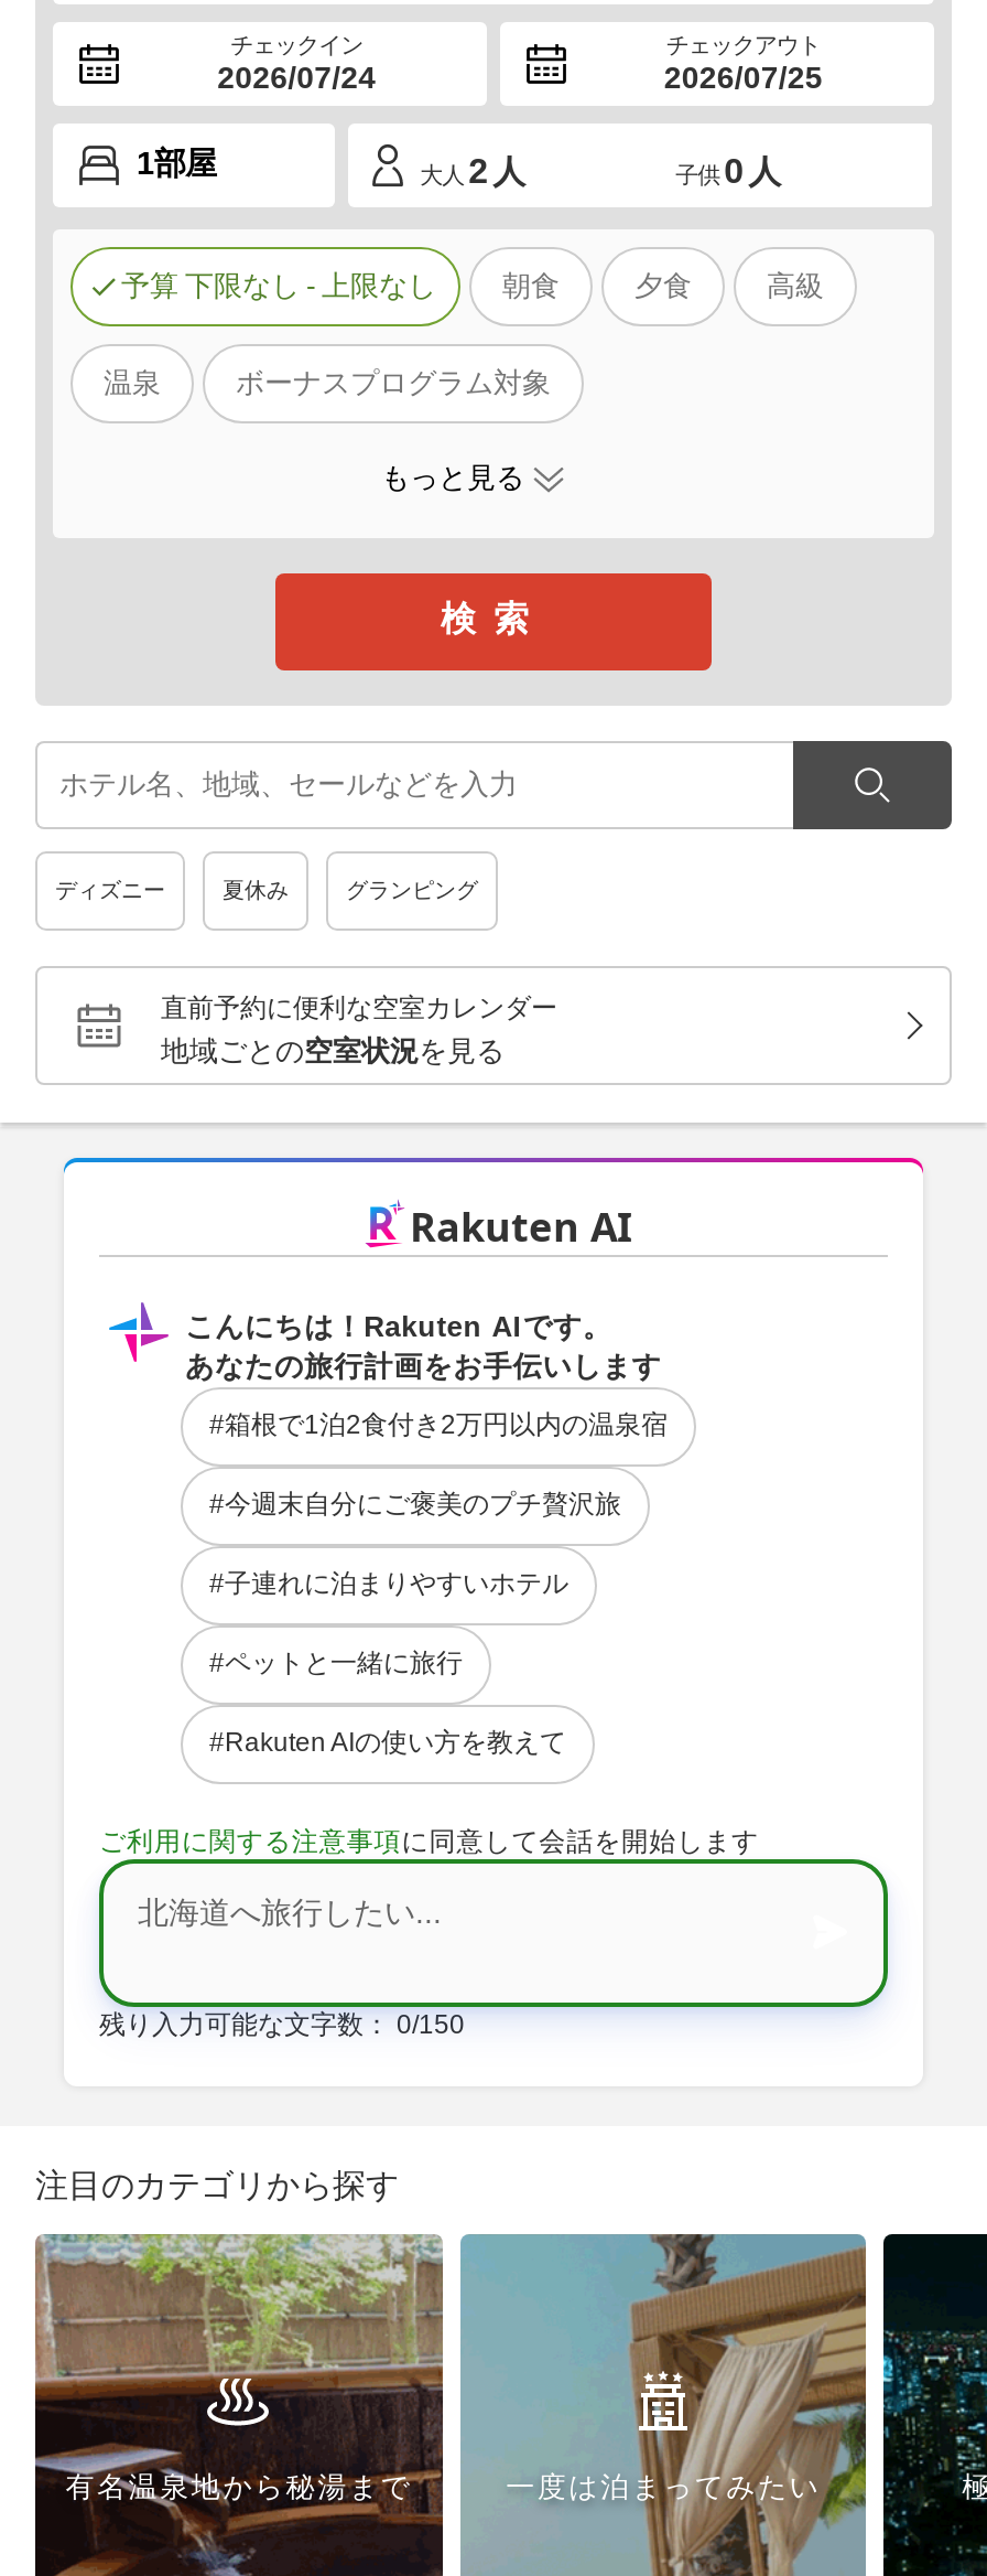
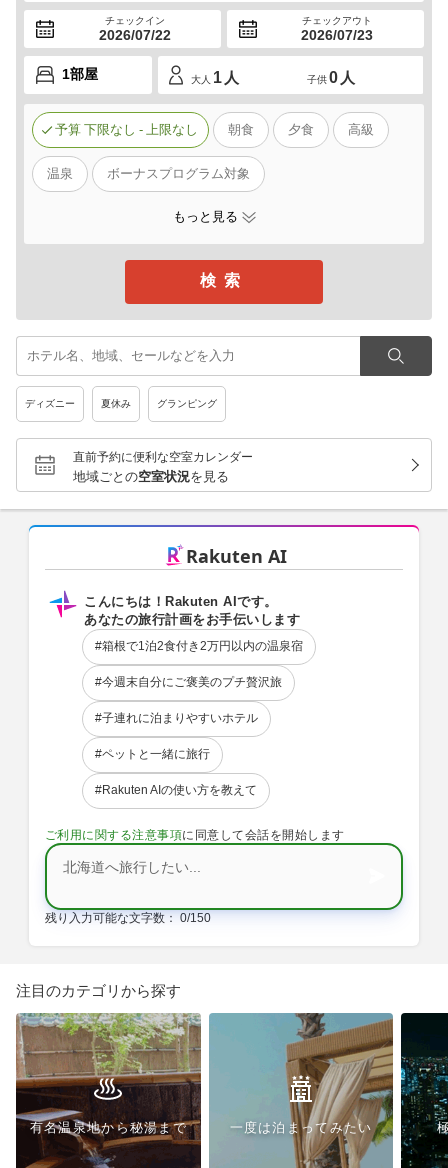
[217,60,376,95] 2026/07/24 -> [99,27,171,43] 2026/07/22
[664,60,823,95] 2026/07/25 -> [301,27,373,43] 2026/07/23
[420,152,526,190] 大人 2 人 -> [191,69,239,86] 大人 1 人

